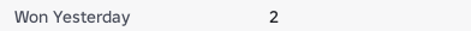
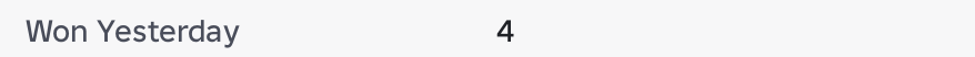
[269,5,279,27] 2 -> [496,10,514,49] 4

